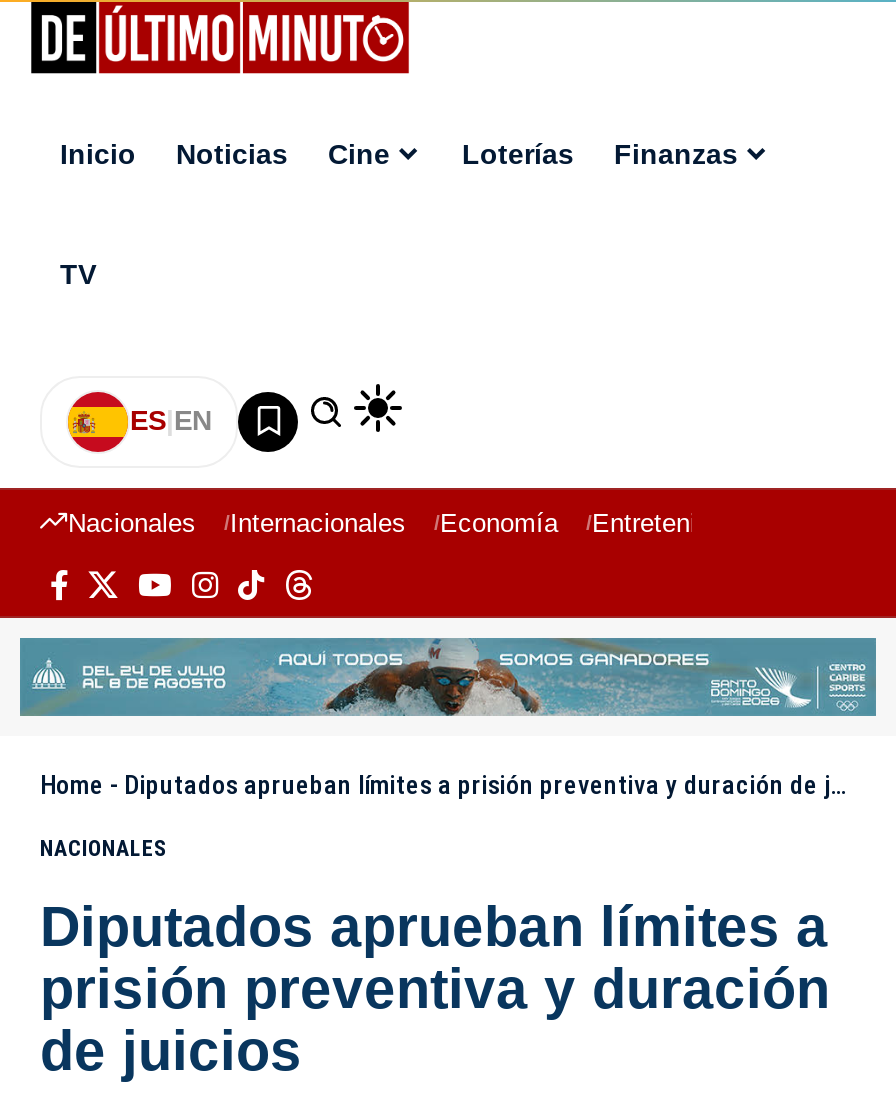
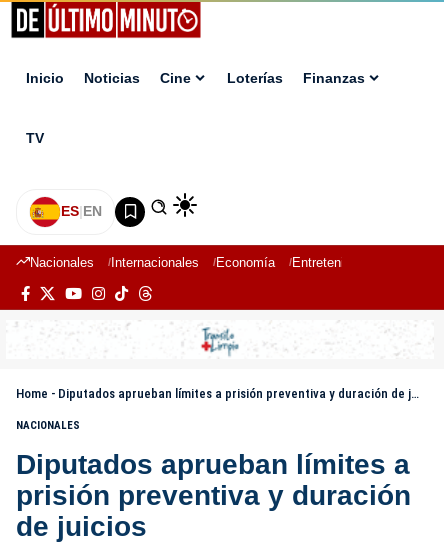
[18,636,878,718] [image] -> none

